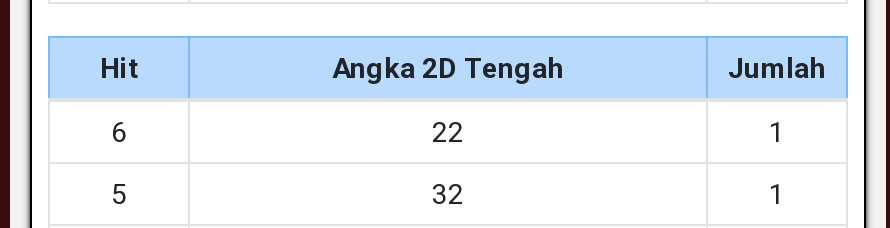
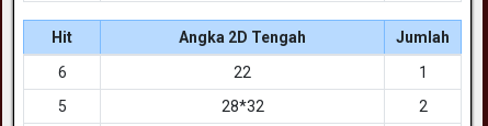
[432,177,464,209] 32 -> [221,97,264,115] 28*32
[769,177,785,209] 1 -> [418,97,427,115] 2

